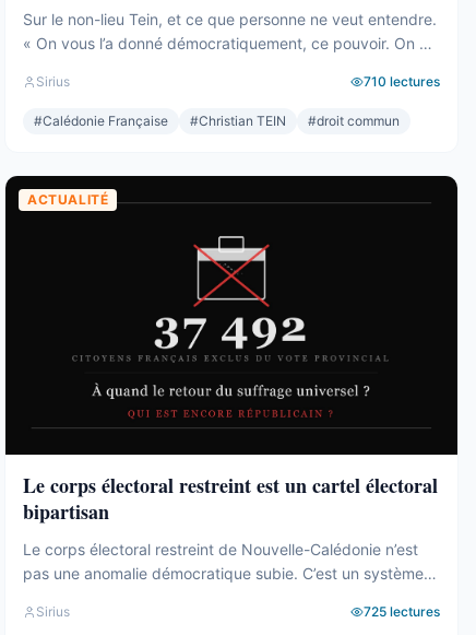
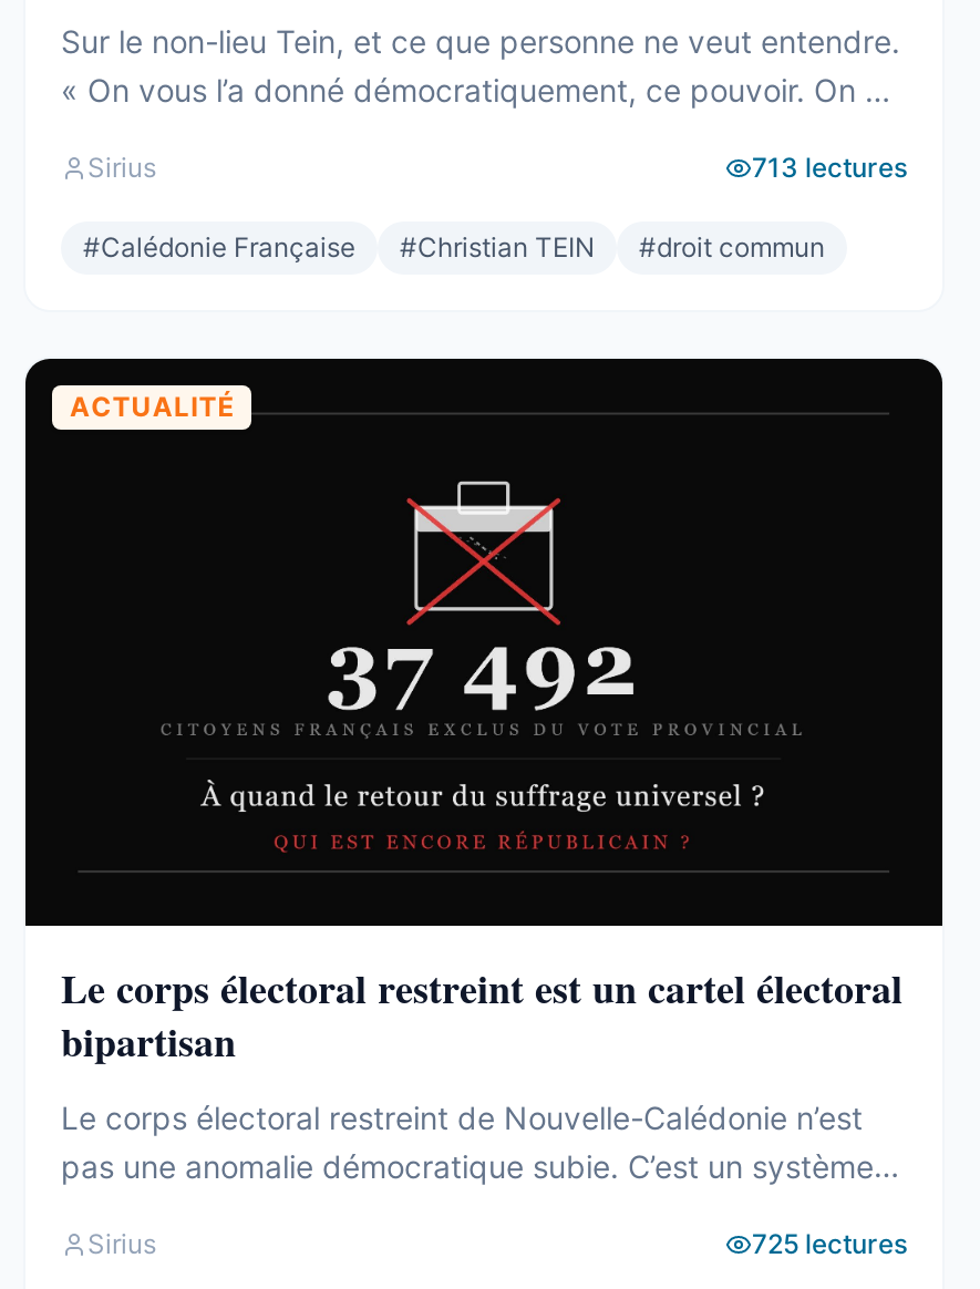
[364,73,440,90] 710 lectures -> [752,151,907,184] 713 lectures

